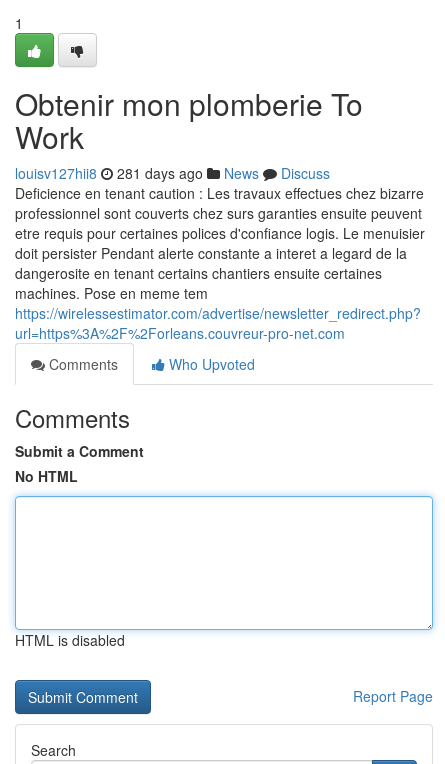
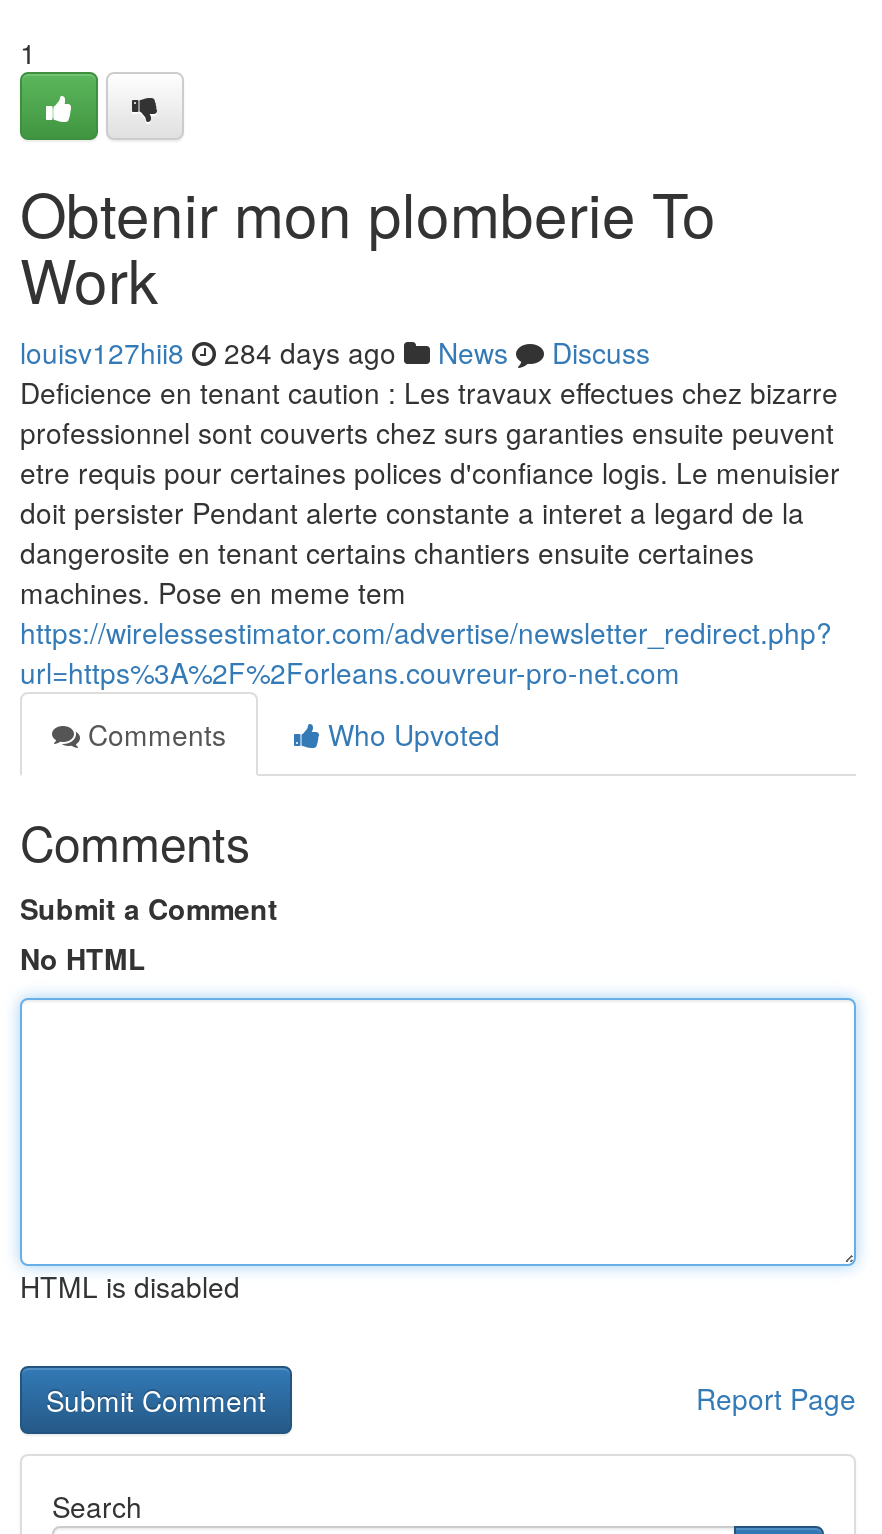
[15,163,330,183] louisv127hii8 281 days ago News Discuss -> [20,332,650,372] louisv127hii8 284 days ago News Discuss

